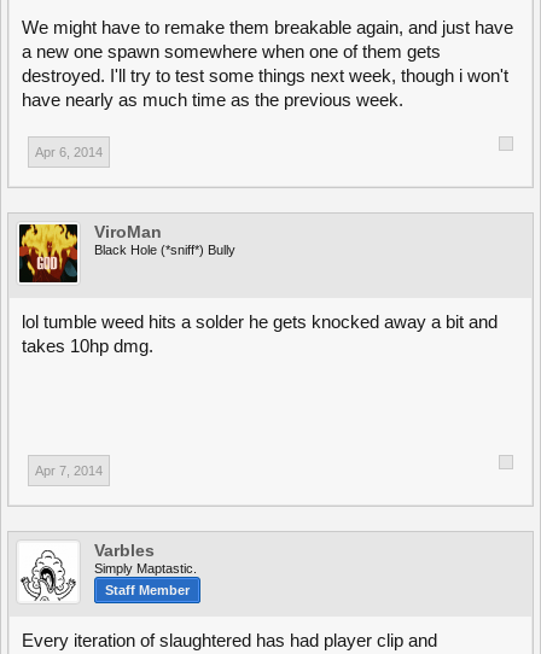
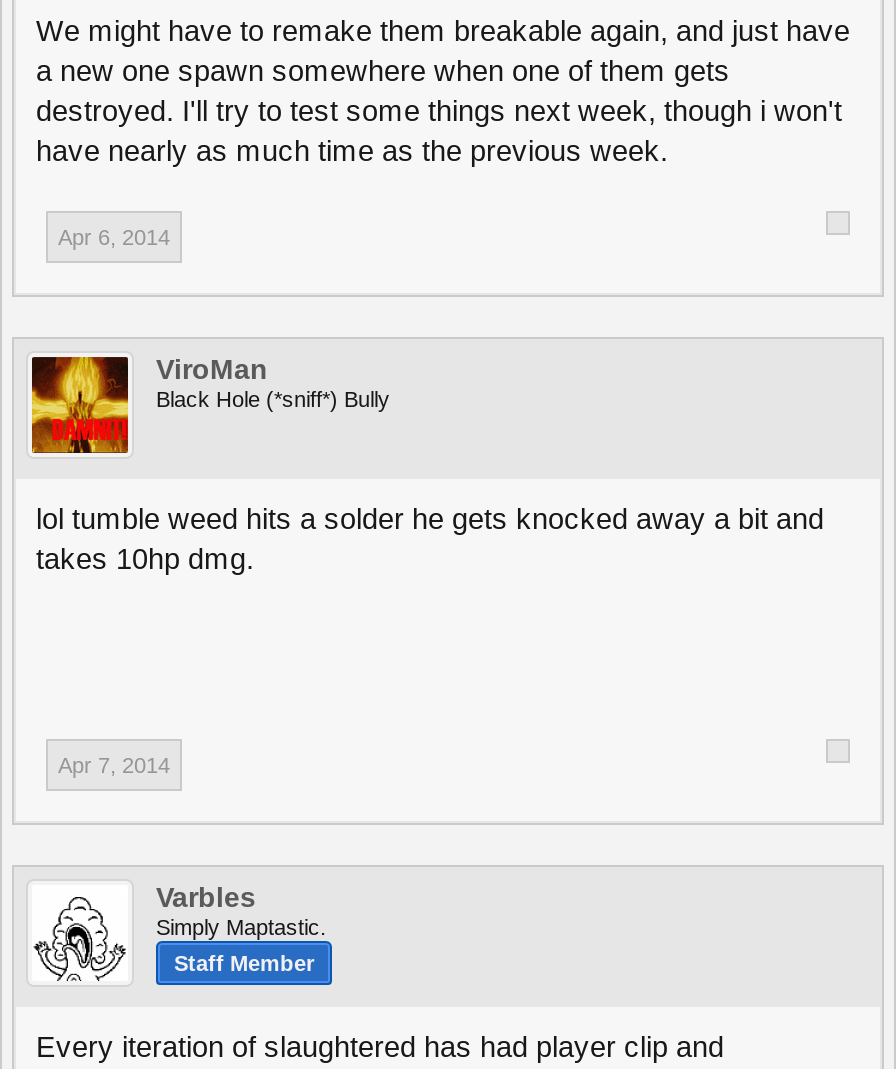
[18,223,78,284] [image] -> [30,355,130,455] [image]

